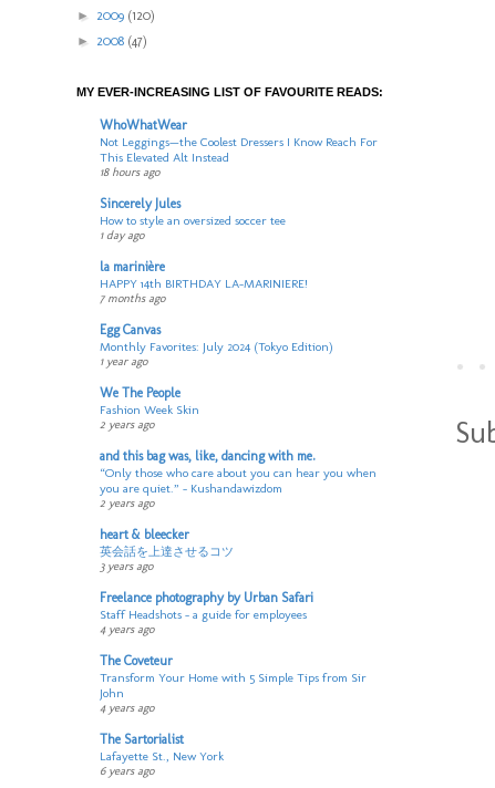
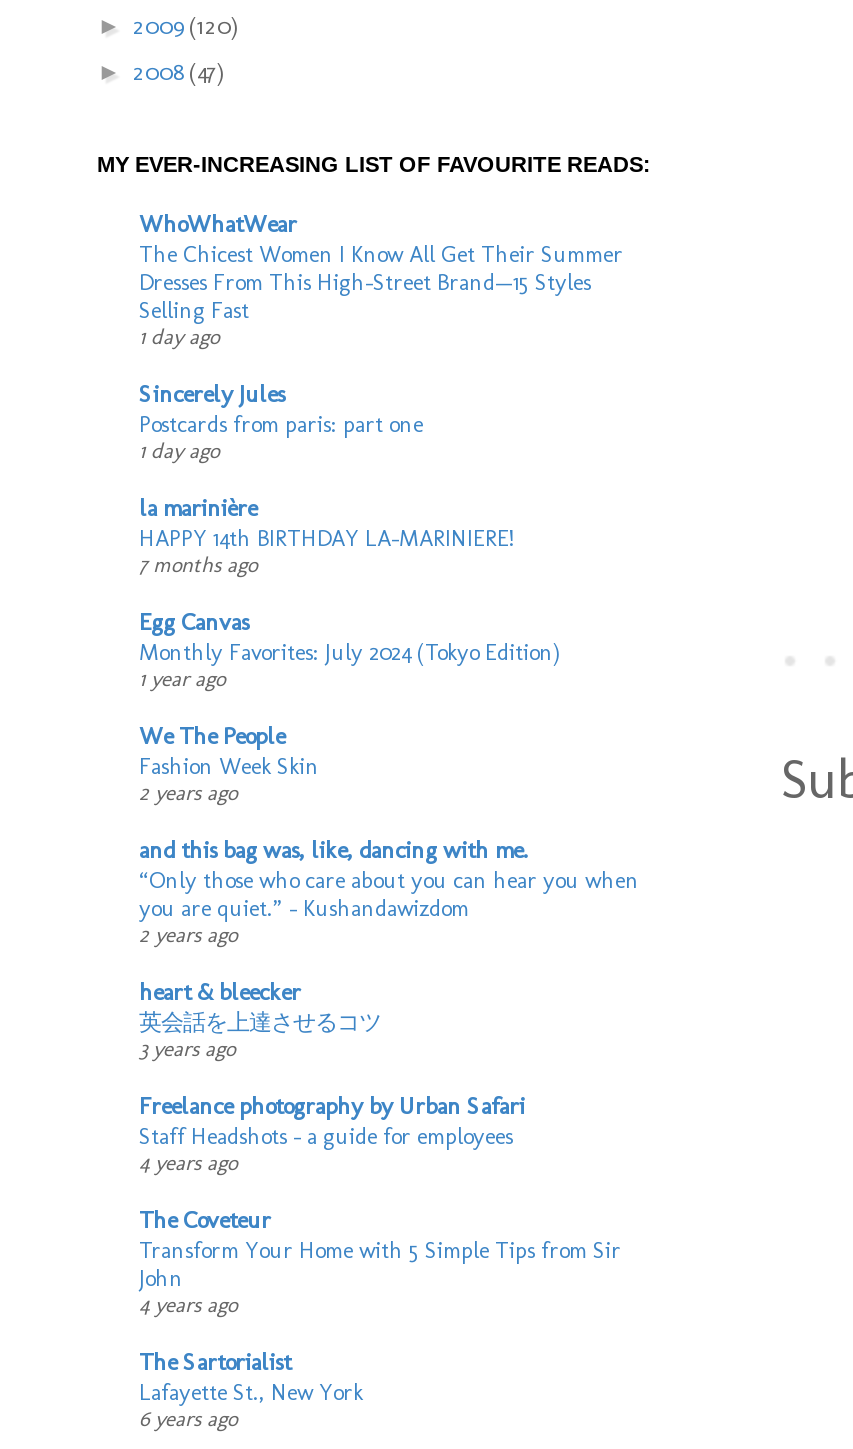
[100,134,378,179] Not Leggings—the Coolest Dressers I Know Reach For | This Elevated Alt Instead | 18 hours ago -> [139,240,623,350] The Chicest Women I Know All Get Their Summer | Dresses From This High-Street Brand—15 Styles | Selling Fast | 1 day ago
[100,212,286,228] How to style an oversized soccer tee -> [139,410,423,438] Postcards from paris: part one

